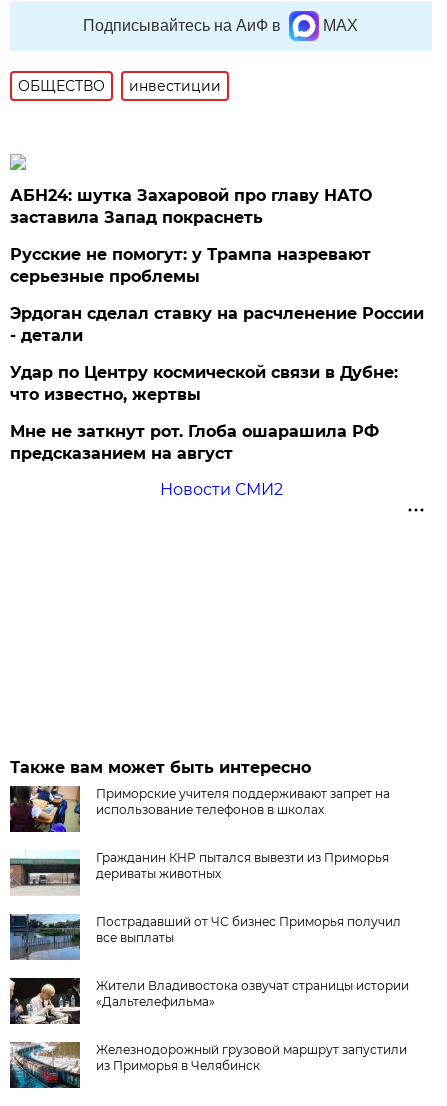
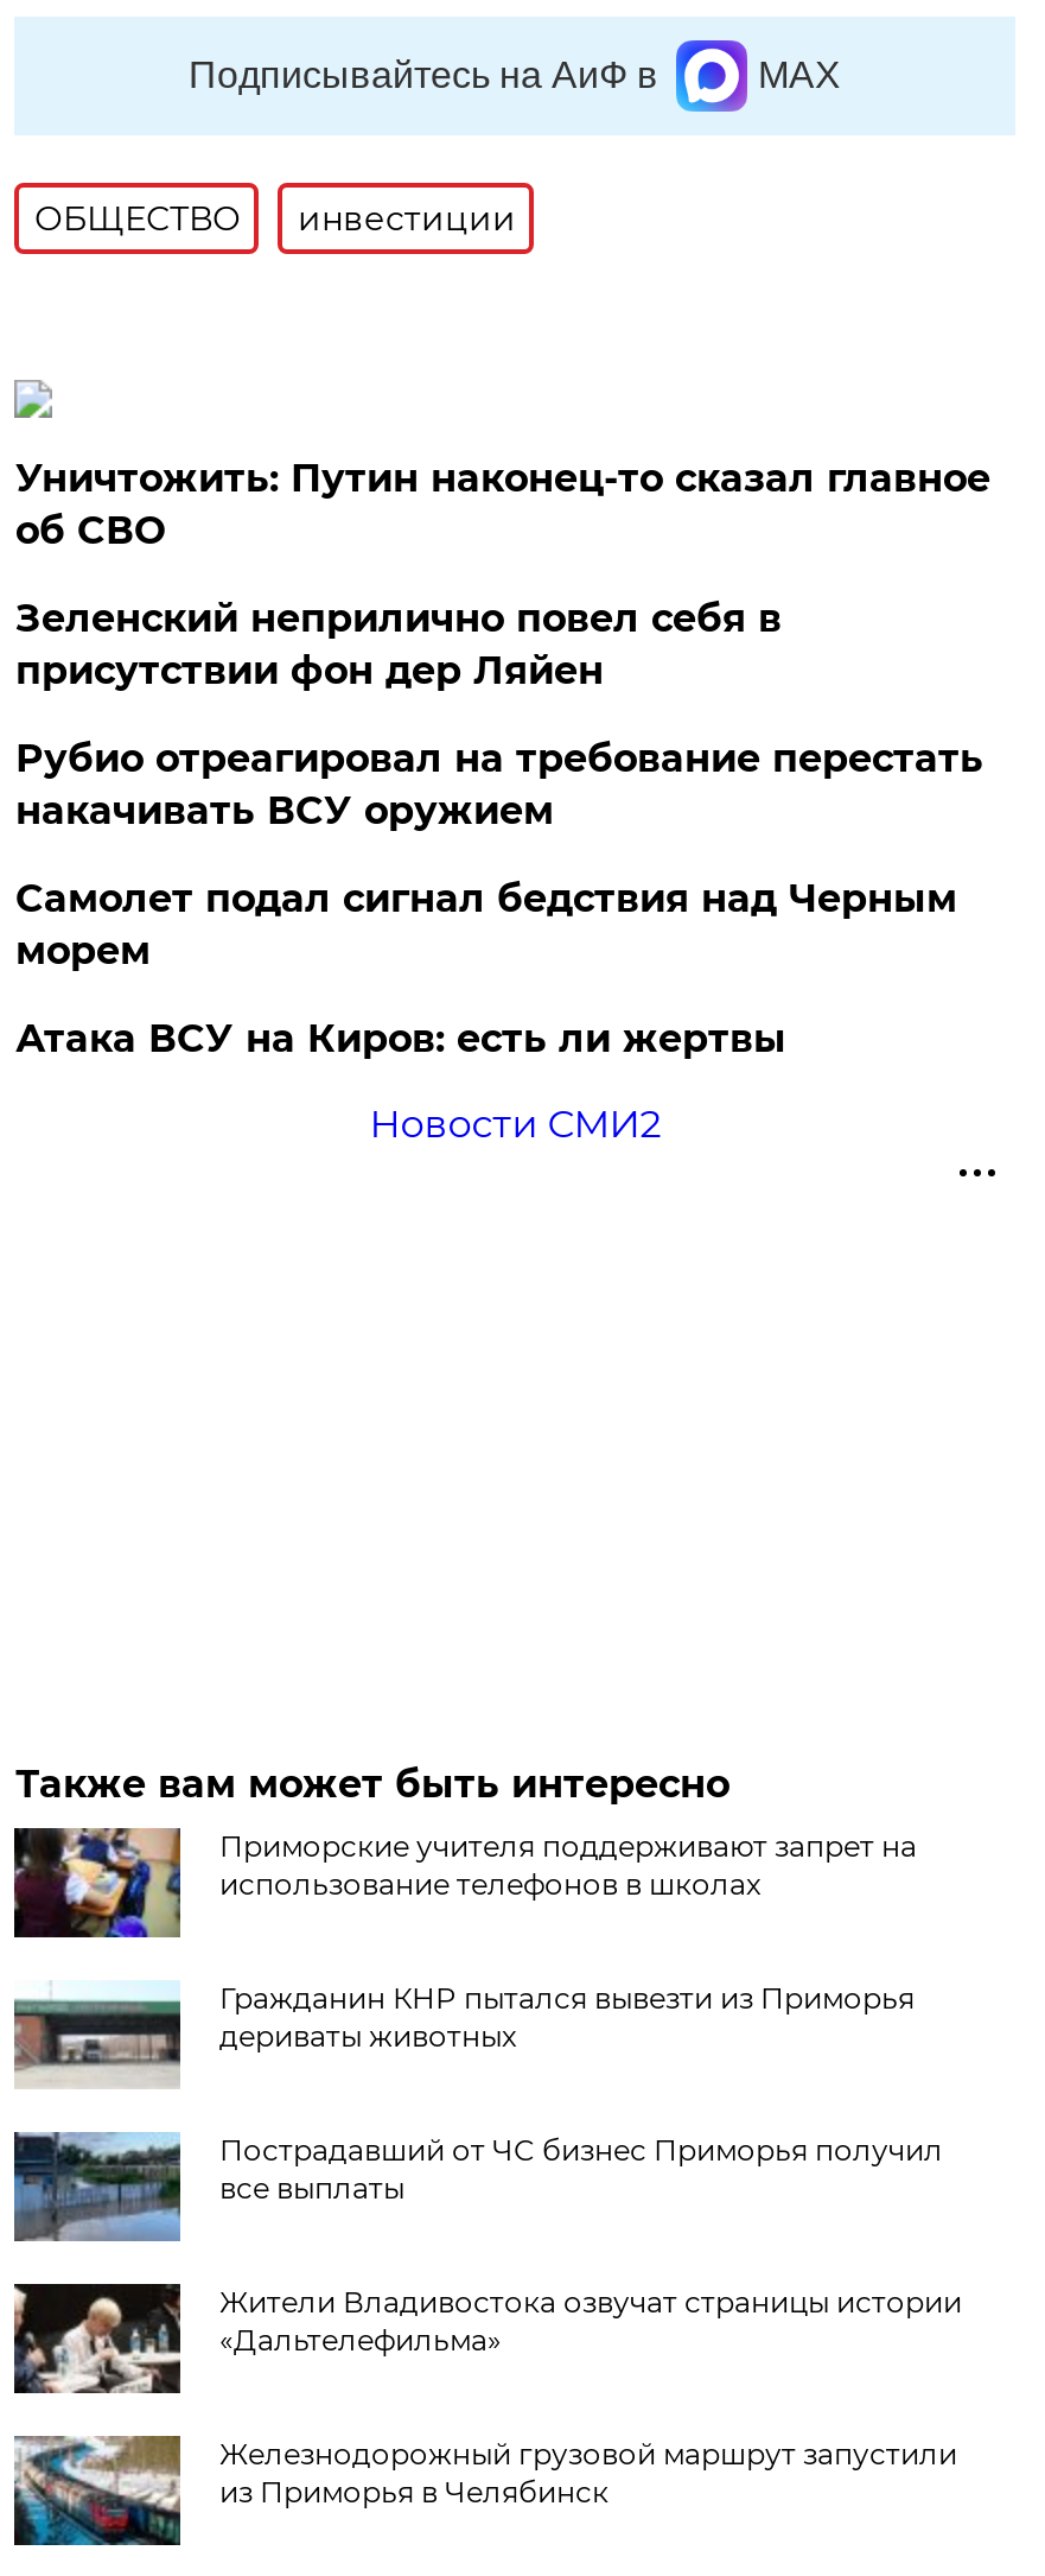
[10,186,372,227] АБН24: шутка Захаровой про главу НАТО | заставила Запад покраснеть -> [15,456,990,553] Уничтожить: Путин наконец-то сказал главное | об СВО
[10,245,371,286] Русские не помогут: у Трампа назревают | серьезные проблемы -> [15,596,781,693] Зеленский неприлично повел cебя в | присутствии фон дер Ляйен
[10,304,424,345] Эрдоган сделал ставку на расчленение России | - детали -> [15,736,983,833] Рубио отреагировал на требование перестать | накачивать ВСУ оружием
[10,363,398,404] Удар по Центру космической связи в Дубне: | что известно, жертвы -> [15,876,957,973] Самолет подал сигнал бедствия над Черным | морем
[10,422,379,463] Мне не заткнут рот. Глоба ошарашила РФ | предсказанием на август -> [15,1016,786,1061] Атака ВСУ на Киров: есть ли жертвы

